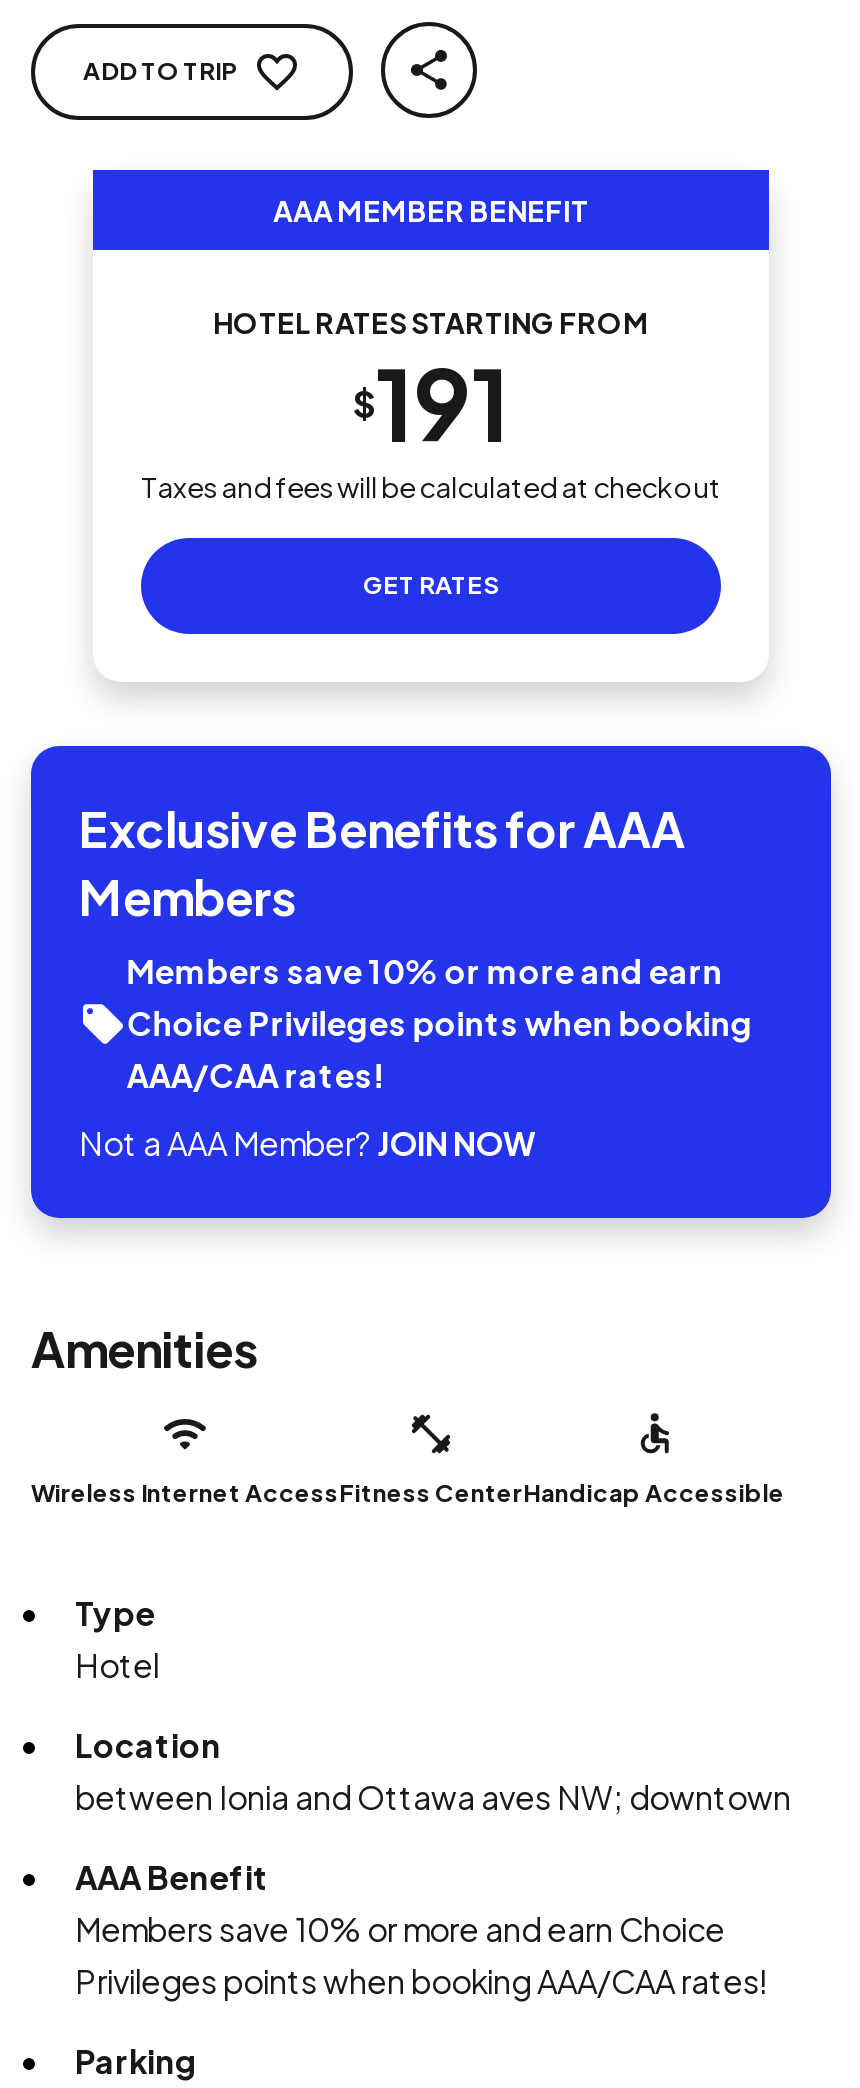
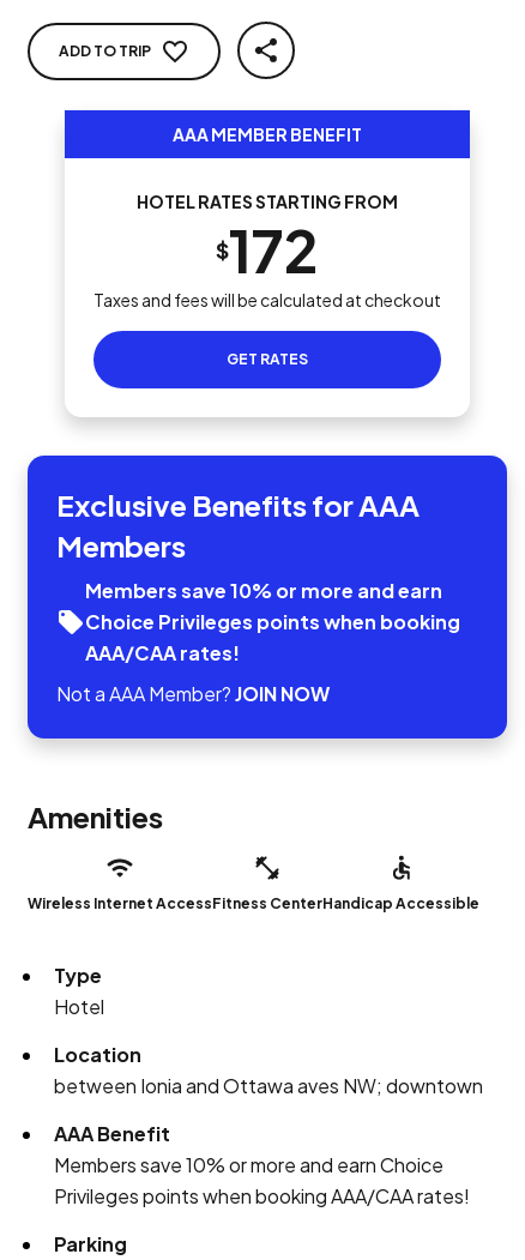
[353,342,509,464] $191 -> [216,213,318,287] $172

